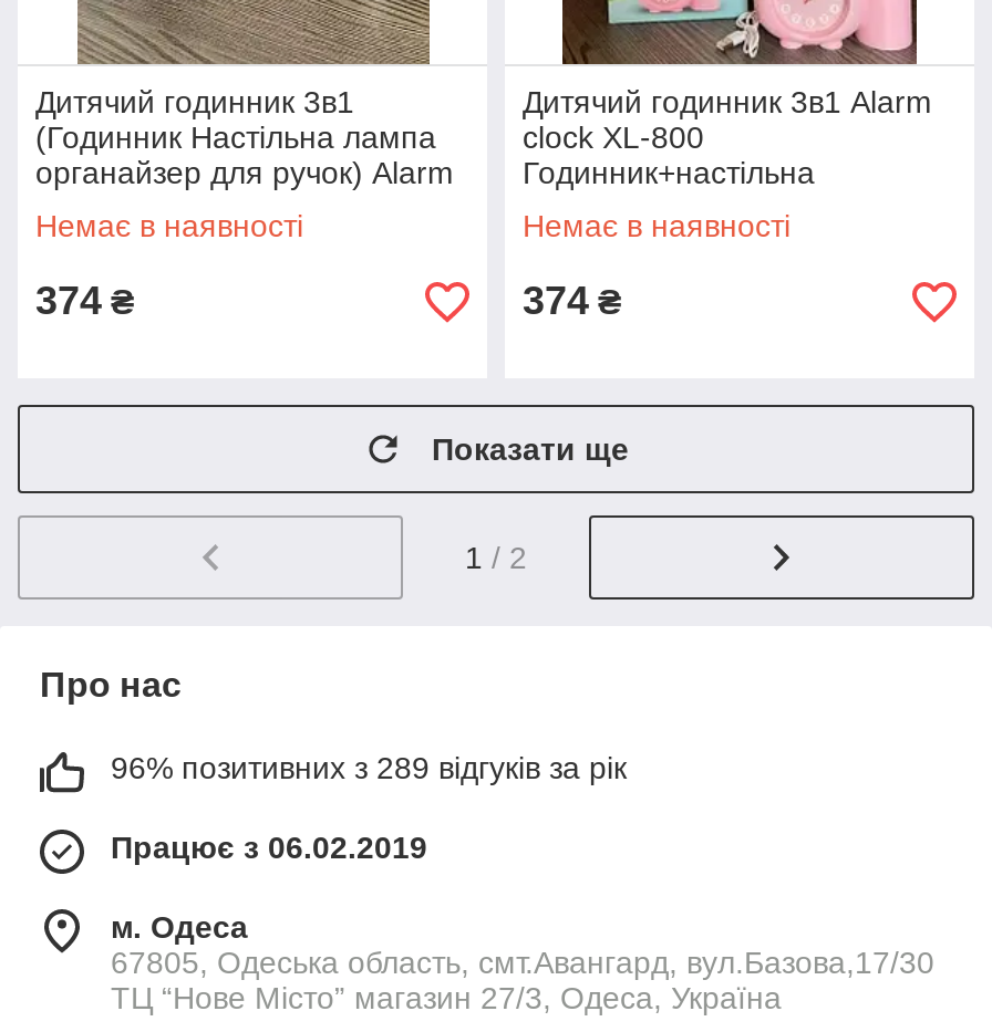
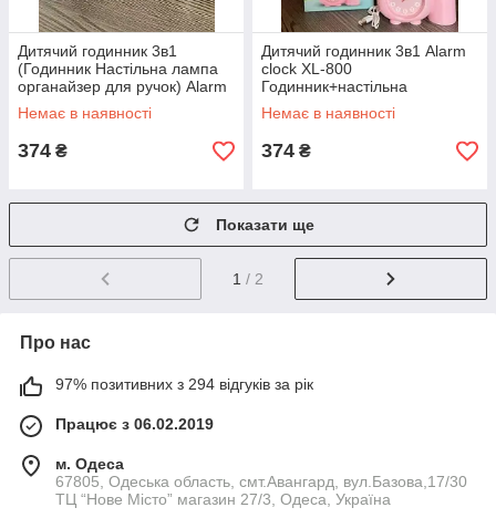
[111,750,627,785] 96% позитивних з 289 відгуків за рік -> [55,375,313,393] 97% позитивних з 294 відгуків за рік

